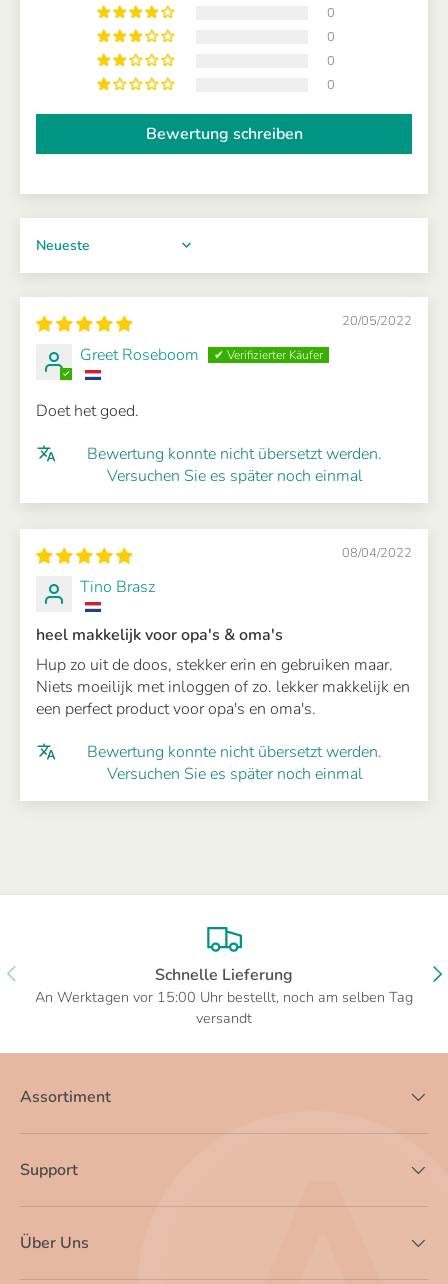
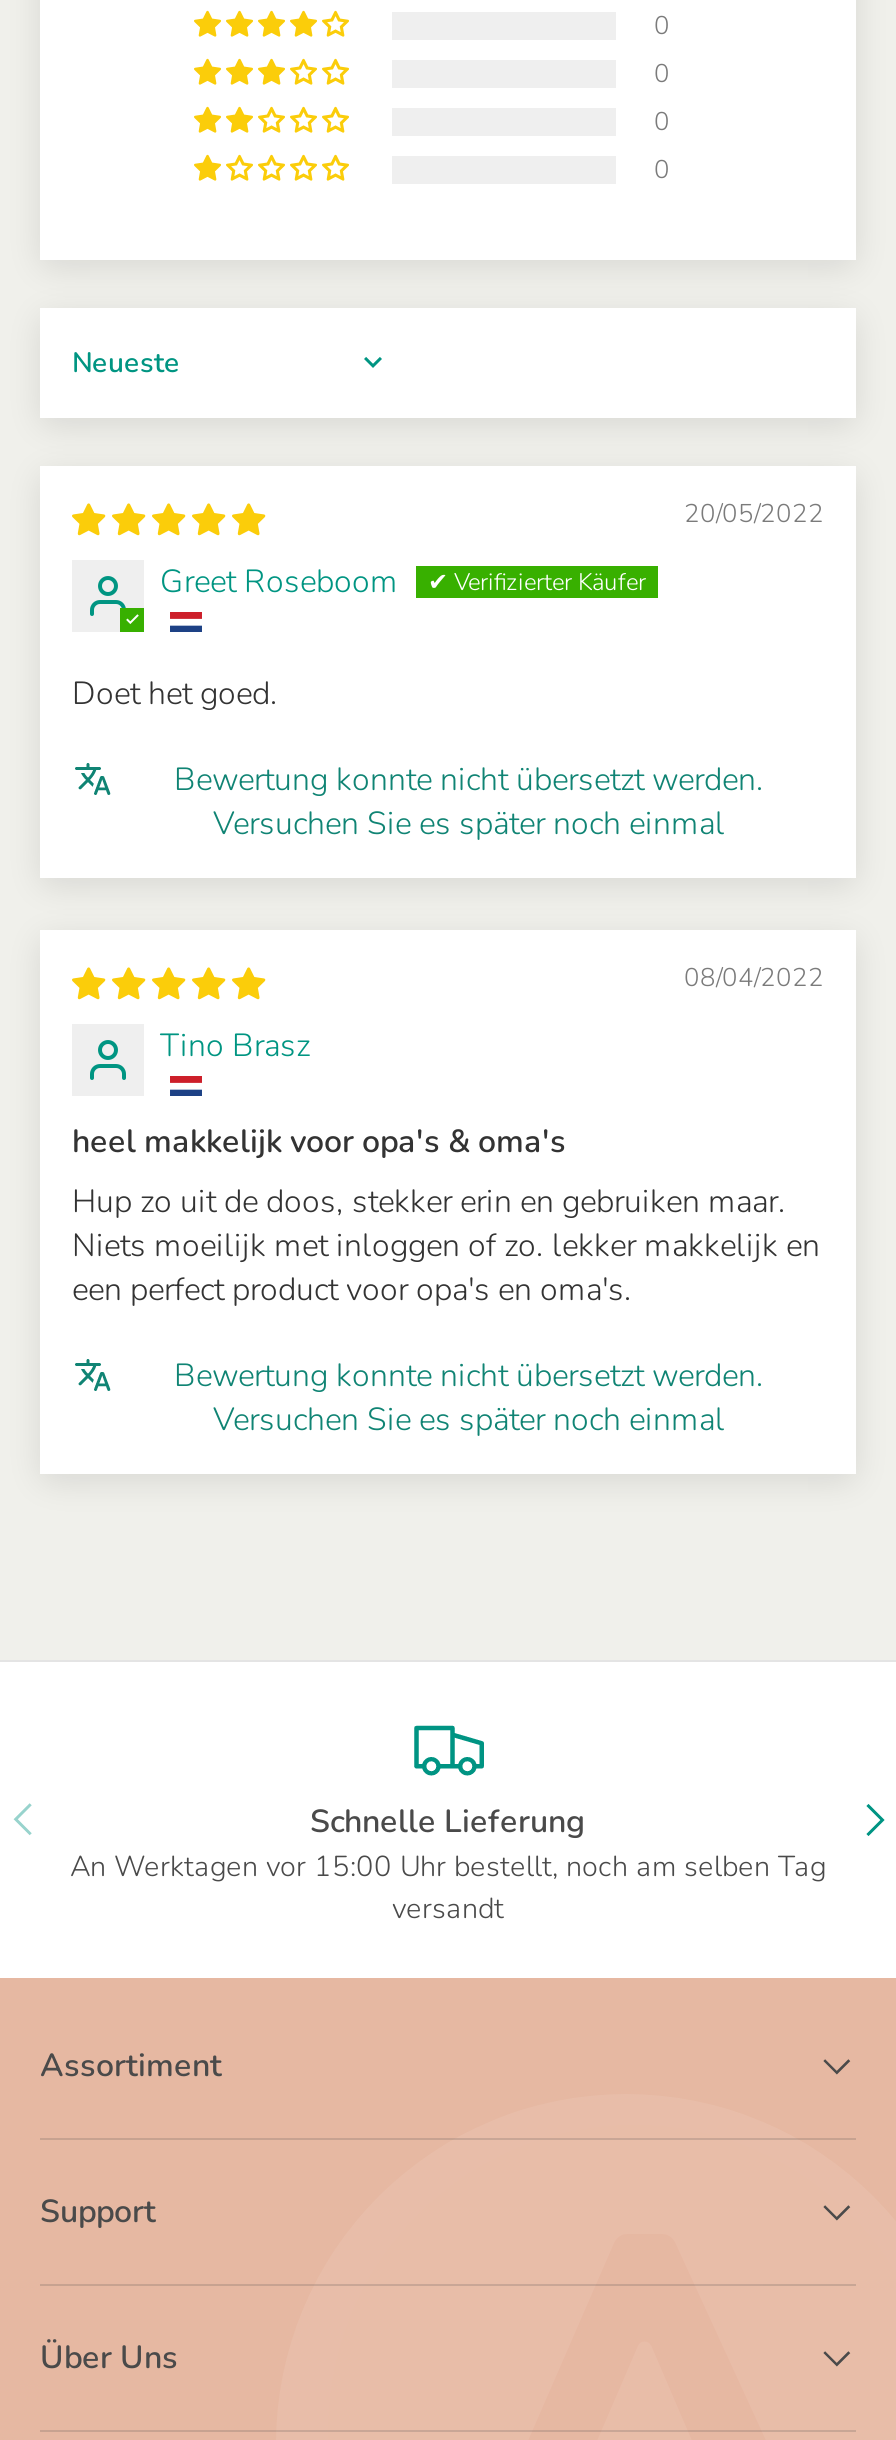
[145,123,302,145] Bewertung schreiben -> none

